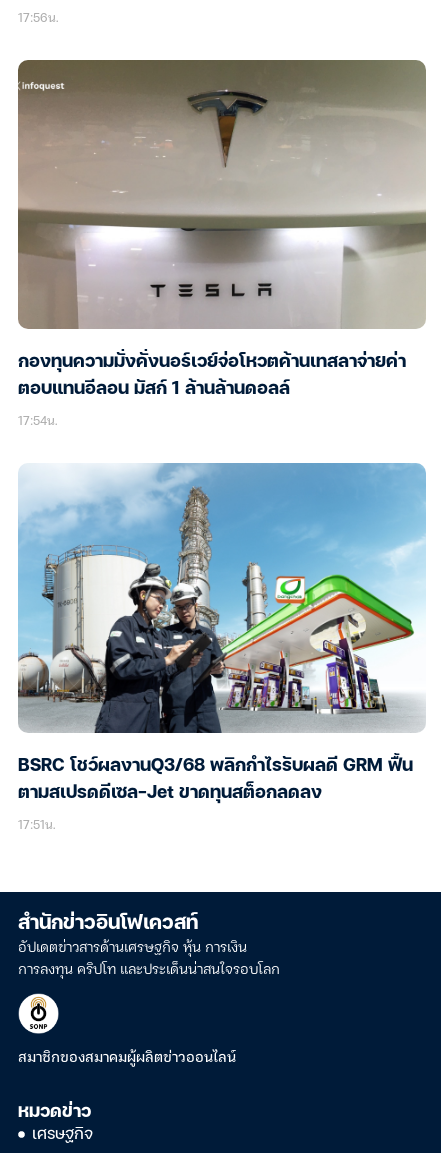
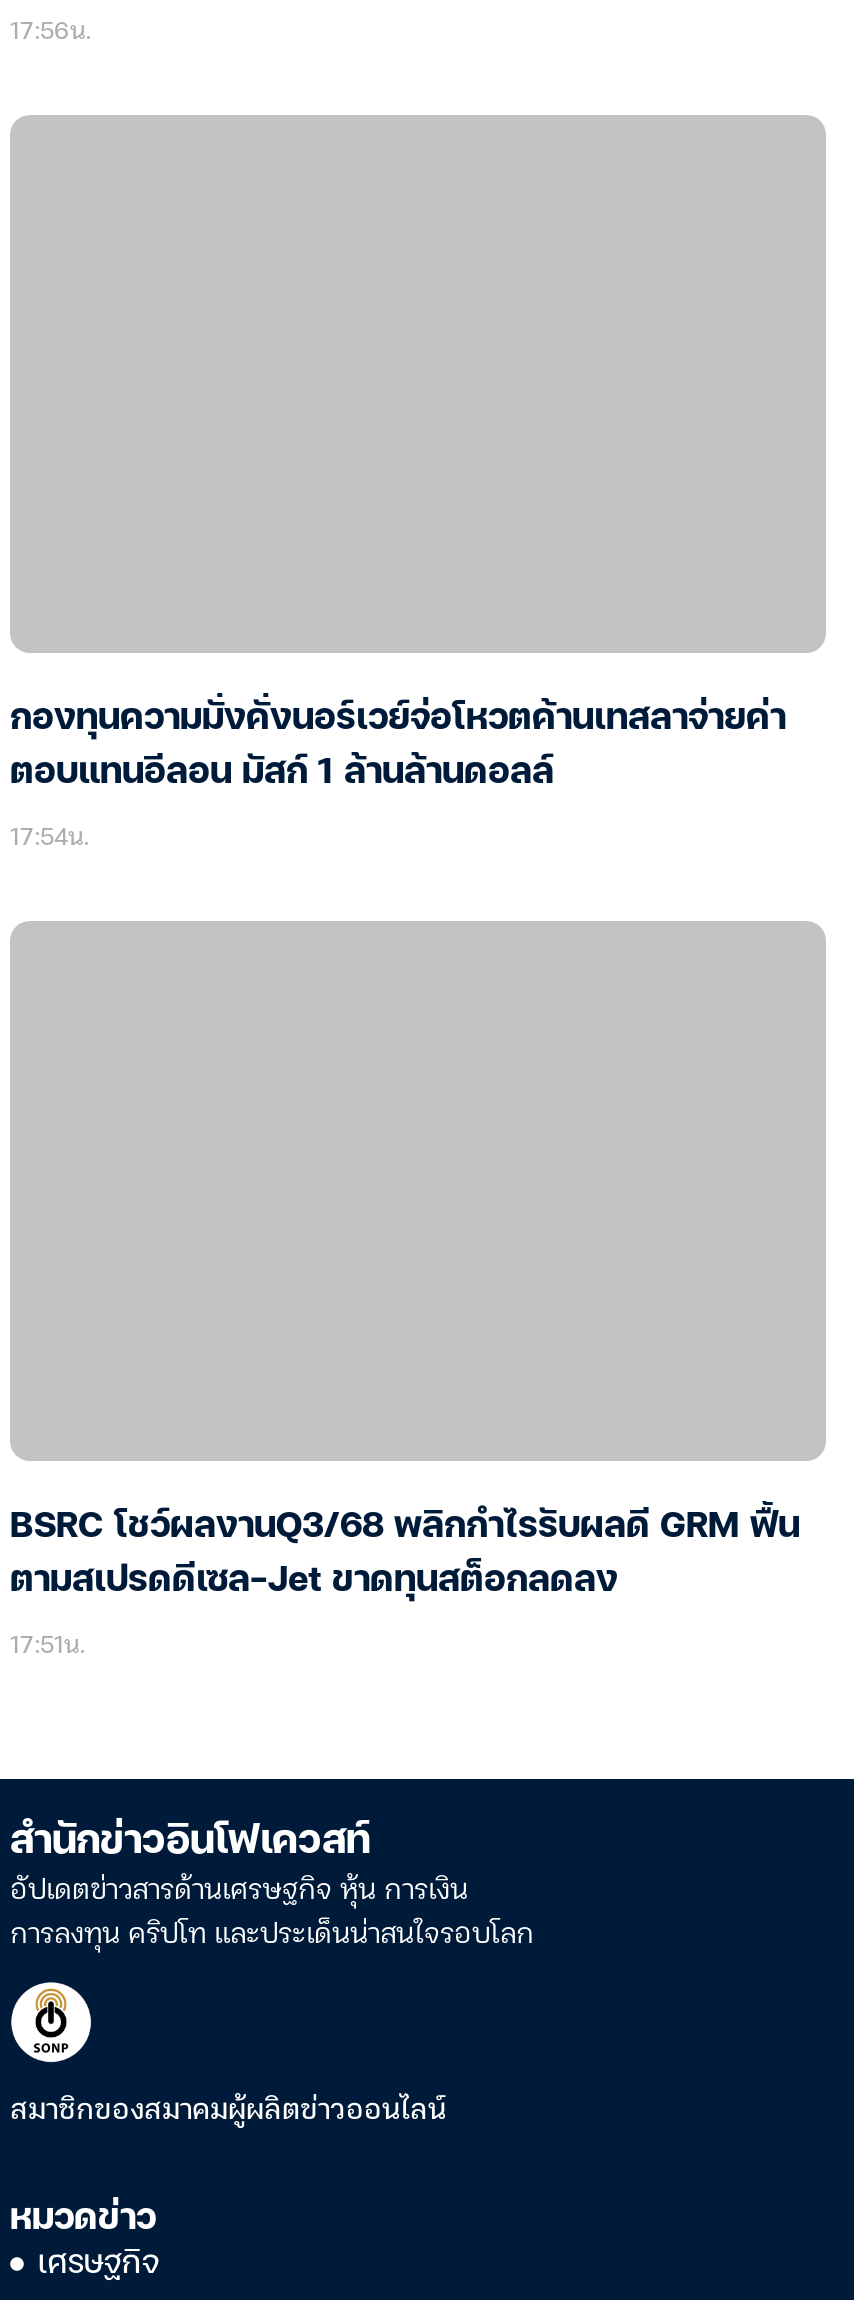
[18,60,426,329] [image] -> none
[18,463,426,734] [image] -> none

